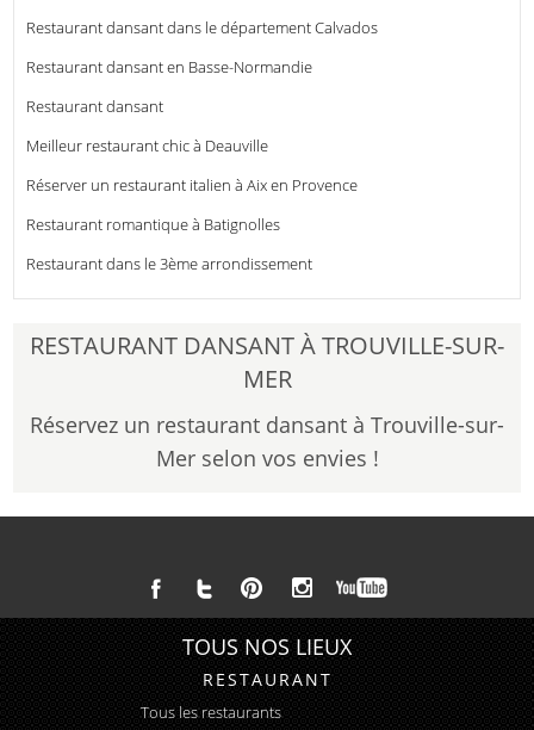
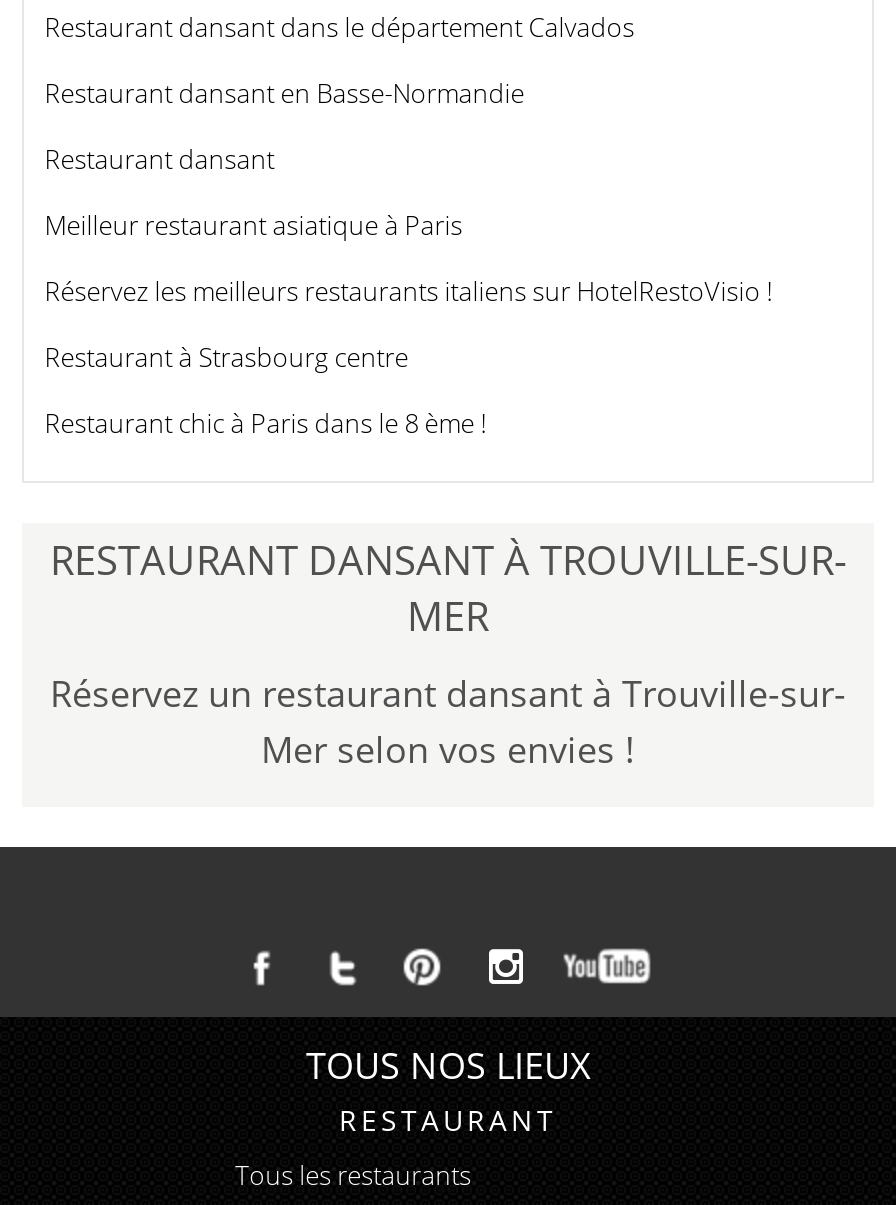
[26,135,268,156] Meilleur restaurant chic à Deauville -> [44,207,462,243] Meilleur restaurant asiatique à Paris
[26,174,358,196] Réserver un restaurant italien à Aix en Provence -> [44,273,772,309] Réservez les meilleurs restaurants italiens sur HotelRestoVisio !
[26,213,280,235] Restaurant romantique à Batignolles -> [44,339,408,375] Restaurant à Strasbourg centre
[26,253,313,274] Restaurant dans le 3ème arrondissement -> [44,405,486,441] Restaurant chic à Paris dans le 8 ème !

